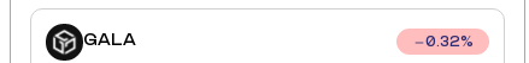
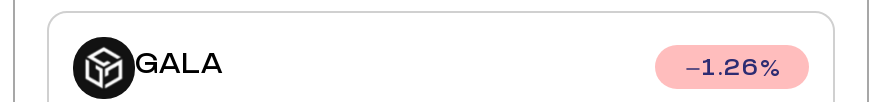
[425,36,473,50] 0.32% -> [702,57,782,81] 1.26%

